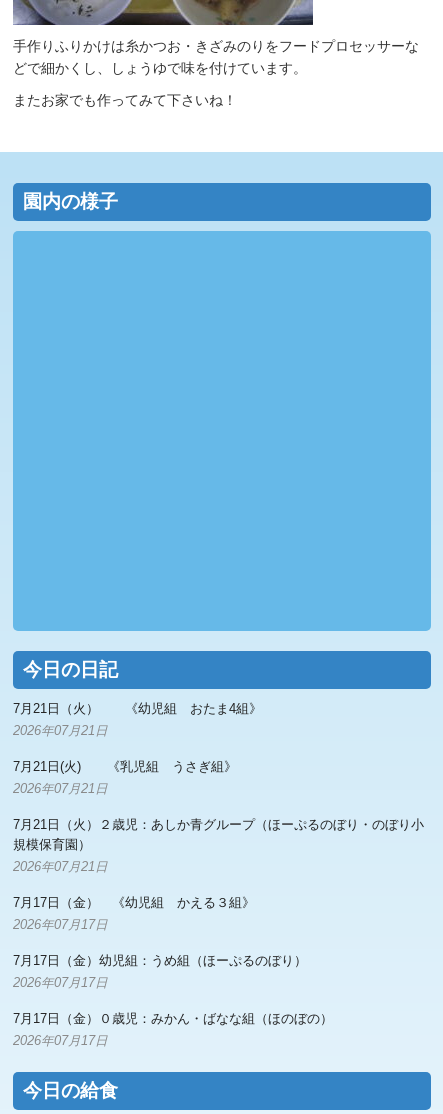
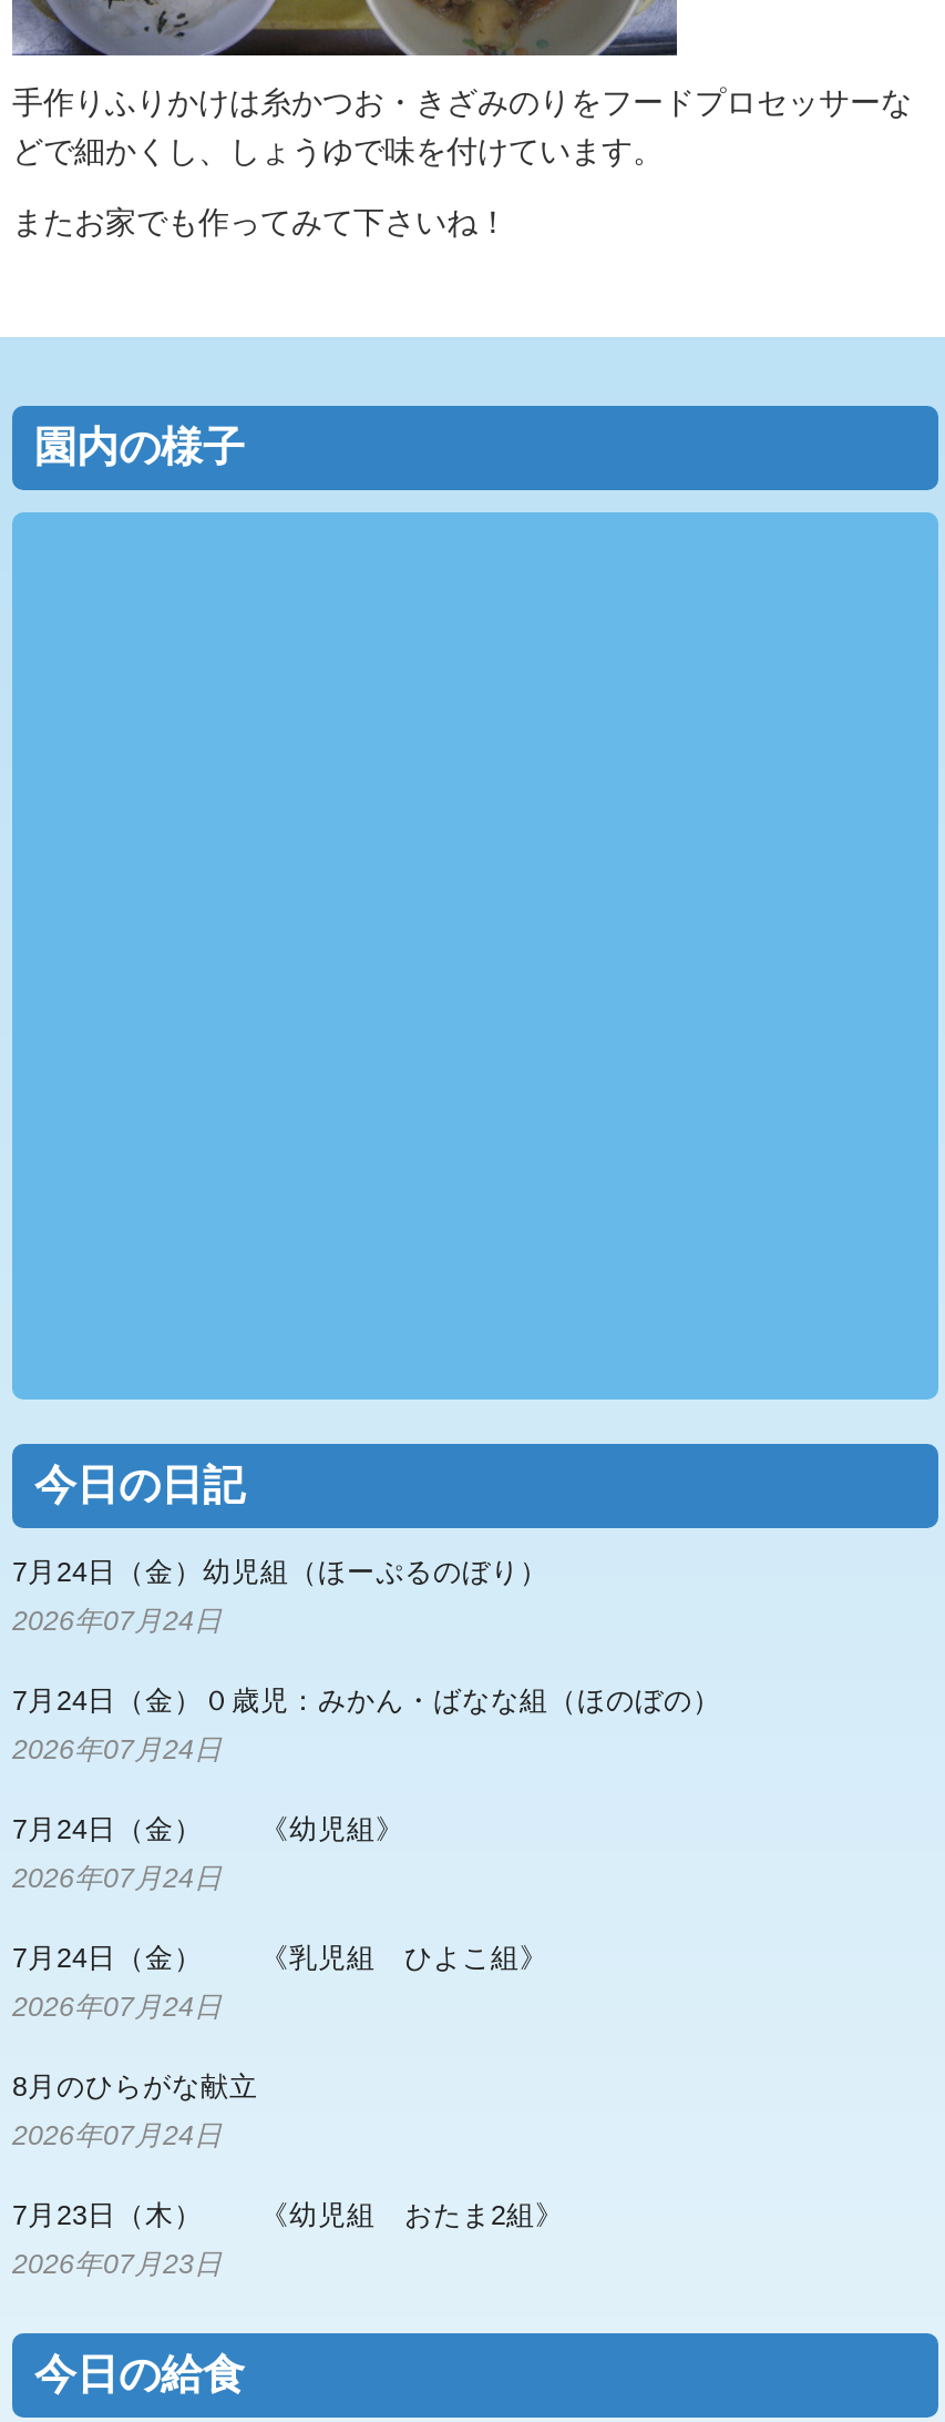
[13,702,262,716] 7月21日（火） 《幼児組 おたま4組》 -> [12,1557,548,1588] 7月24日（金）幼児組（ほーぷるのぼり）
[13,724,108,738] 2026年07月21日 -> [12,1606,223,1637] 2026年07月24日
[13,760,237,774] 7月21日(火) 《乳児組 うさぎ組》 -> [12,1686,721,1717] 7月24日（金）０歳児：みかん・ばなな組（ほのぼの）
[13,782,108,796] 2026年07月21日 -> [12,1734,223,1765] 2026年07月24日
[13,818,424,852] 7月21日（火）２歳児：あしか青グループ（ほーぷるのぼり・のぼり小 | 規模保育園） -> [12,1814,404,1845] 7月24日（金） 《幼児組》
[13,860,108,874] 2026年07月21日 -> [12,1863,223,1894] 2026年07月24日
[13,896,255,910] 7月17日（金） 《幼児組 かえる３組》 -> [12,1943,548,1974] 7月24日（金） 《乳児組 ひよこ組》
[13,918,108,932] 2026年07月17日 -> [12,1992,223,2023] 2026年07月24日
[13,954,307,968] 7月17日（金）幼児組：うめ組（ほーぷるのぼり） -> [12,2072,258,2103] 8月のひらがな献立
[13,976,108,990] 2026年07月17日 -> [12,2120,223,2151] 2026年07月24日
[13,1012,333,1026] 7月17日（金）０歳児：みかん・ばなな組（ほのぼの） -> [12,2200,564,2231] 7月23日（木） 《幼児組 おたま2組》
[13,1034,108,1048] 2026年07月17日 -> [12,2249,223,2280] 2026年07月23日

